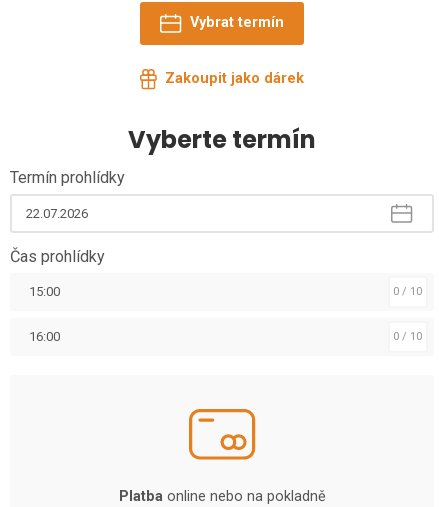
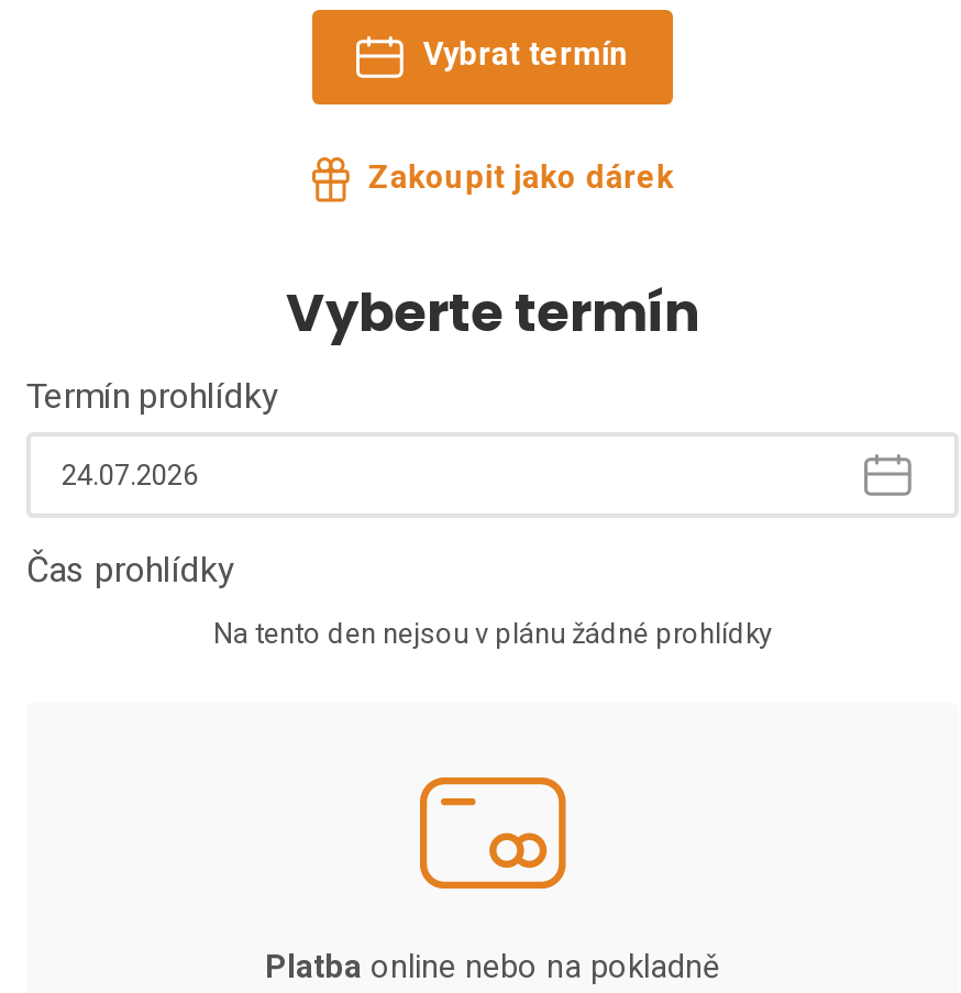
[29,284,422,344] 15:00 | 0 / 10 | 16:00 | 0 / 10 -> [213,616,772,649] Na tento den nejsou v plánu žádné prohlídky

